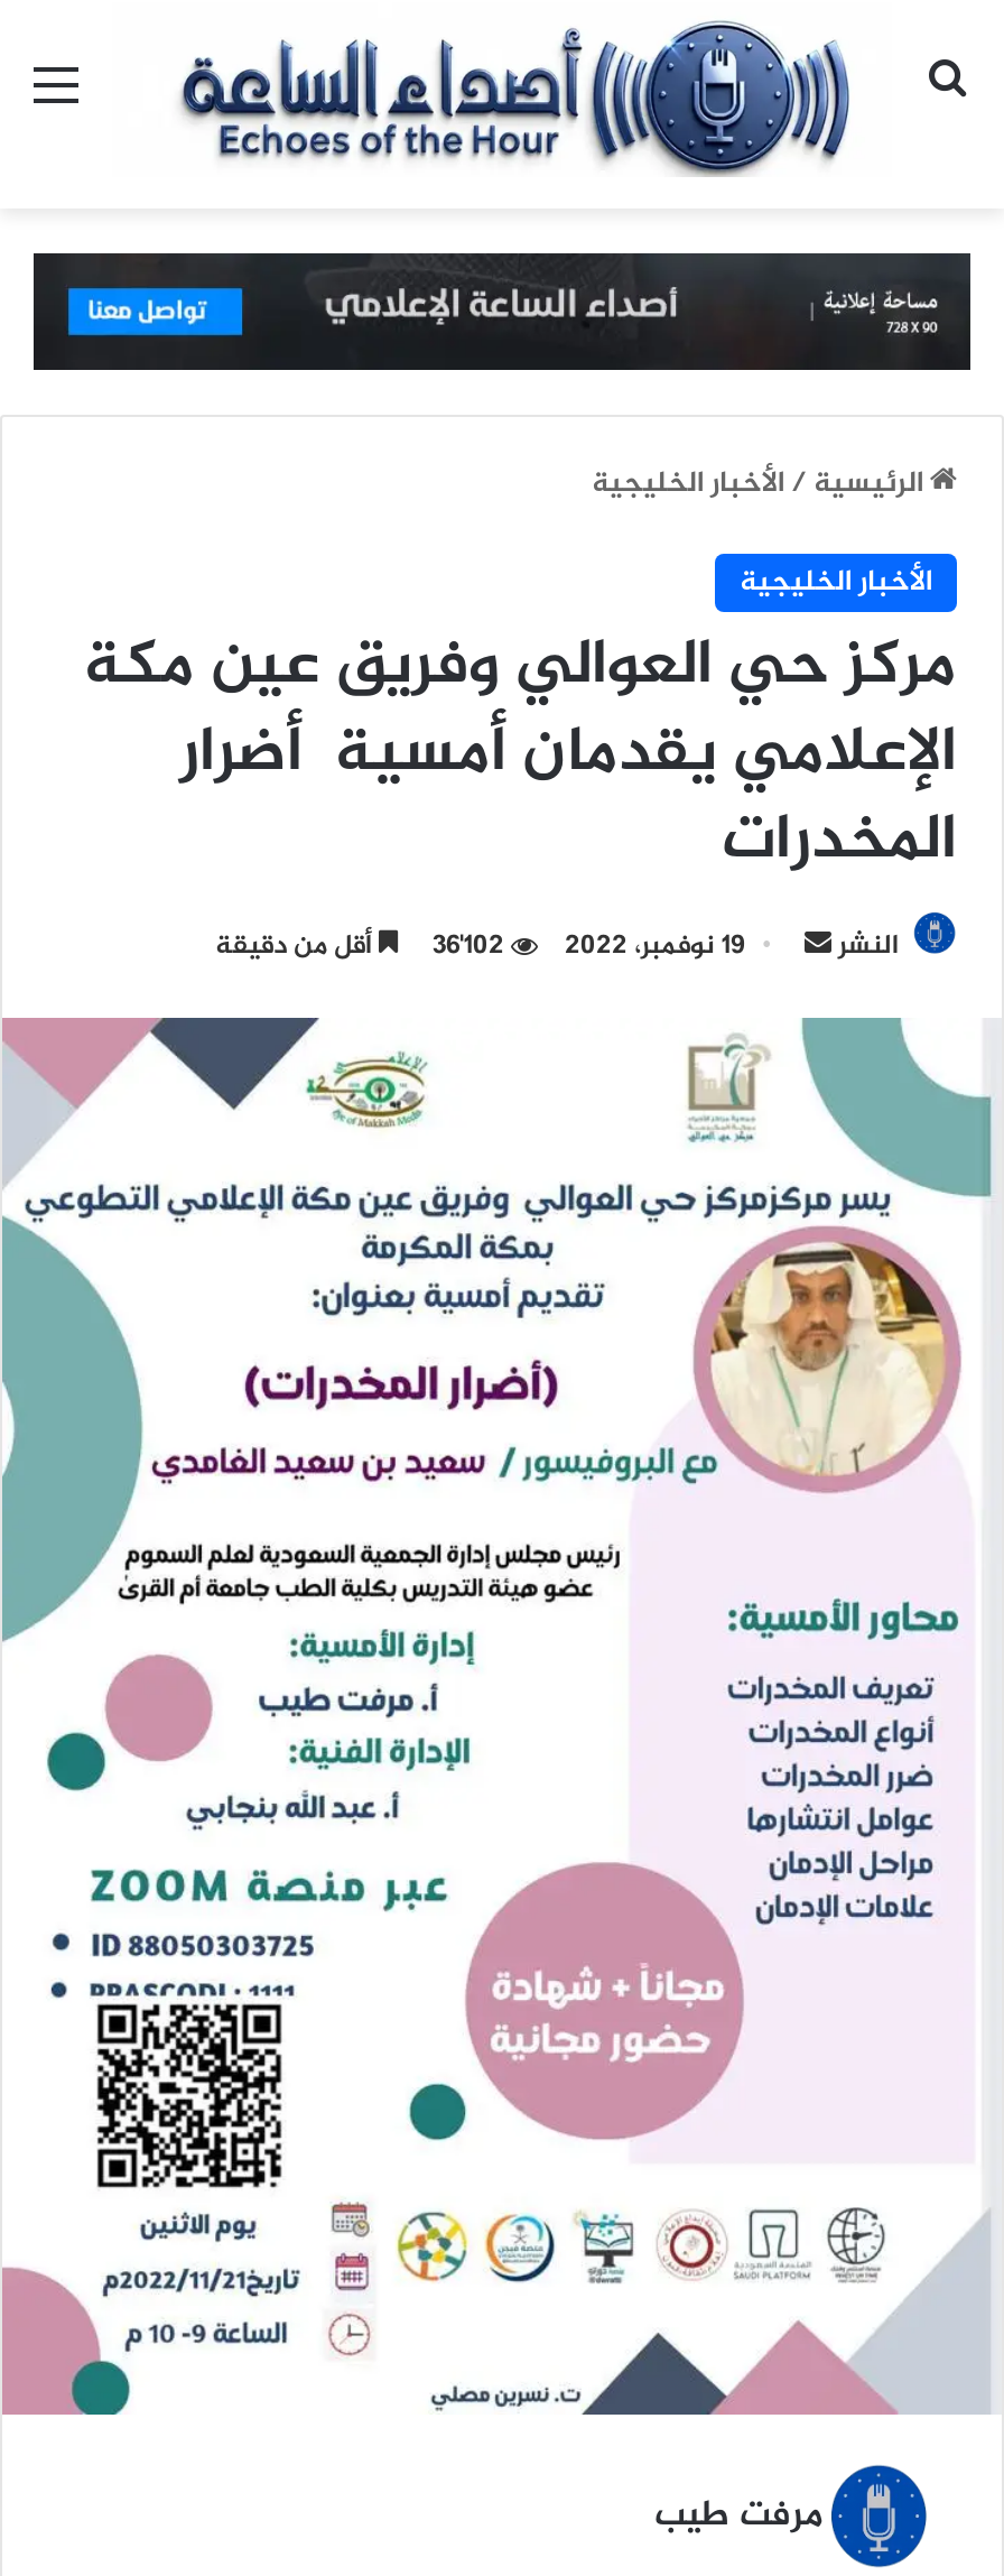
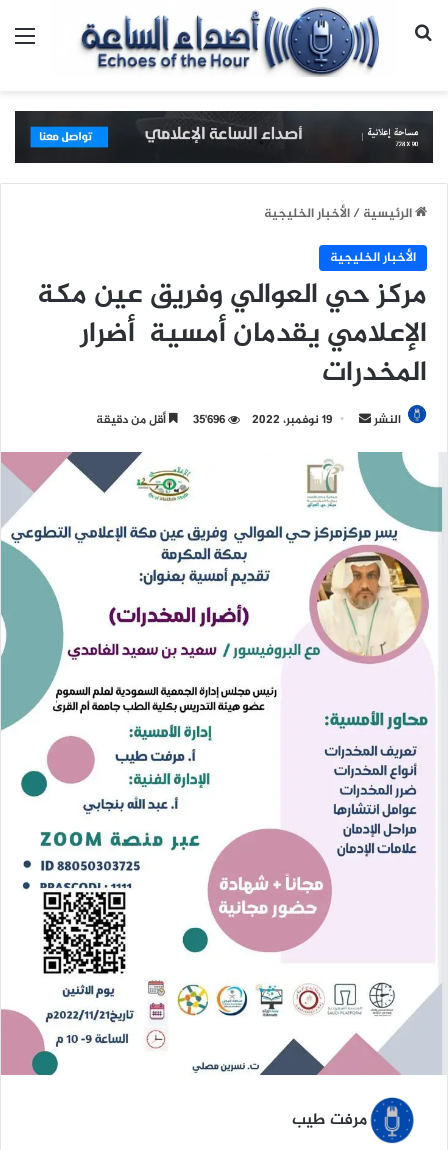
[433,923,504,967] 36٬102 -> [193,409,225,429] 35٬696

